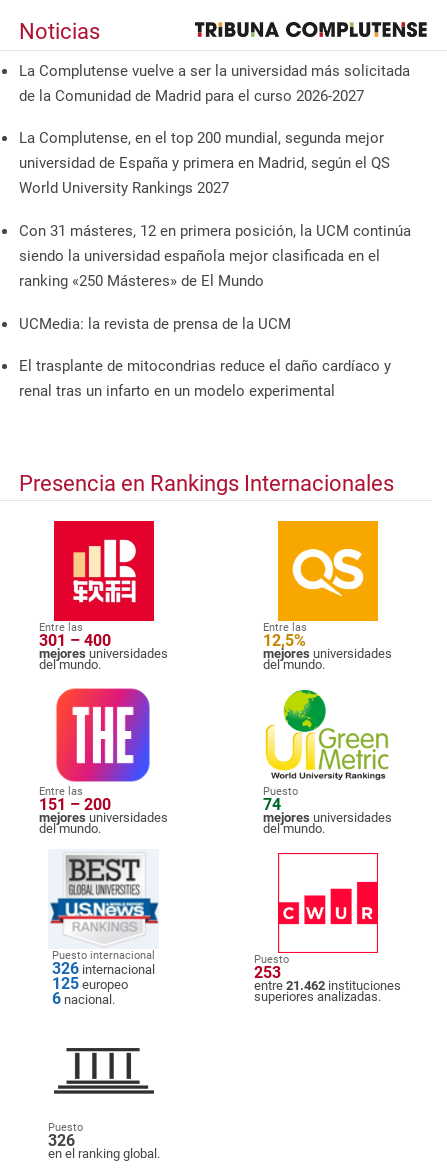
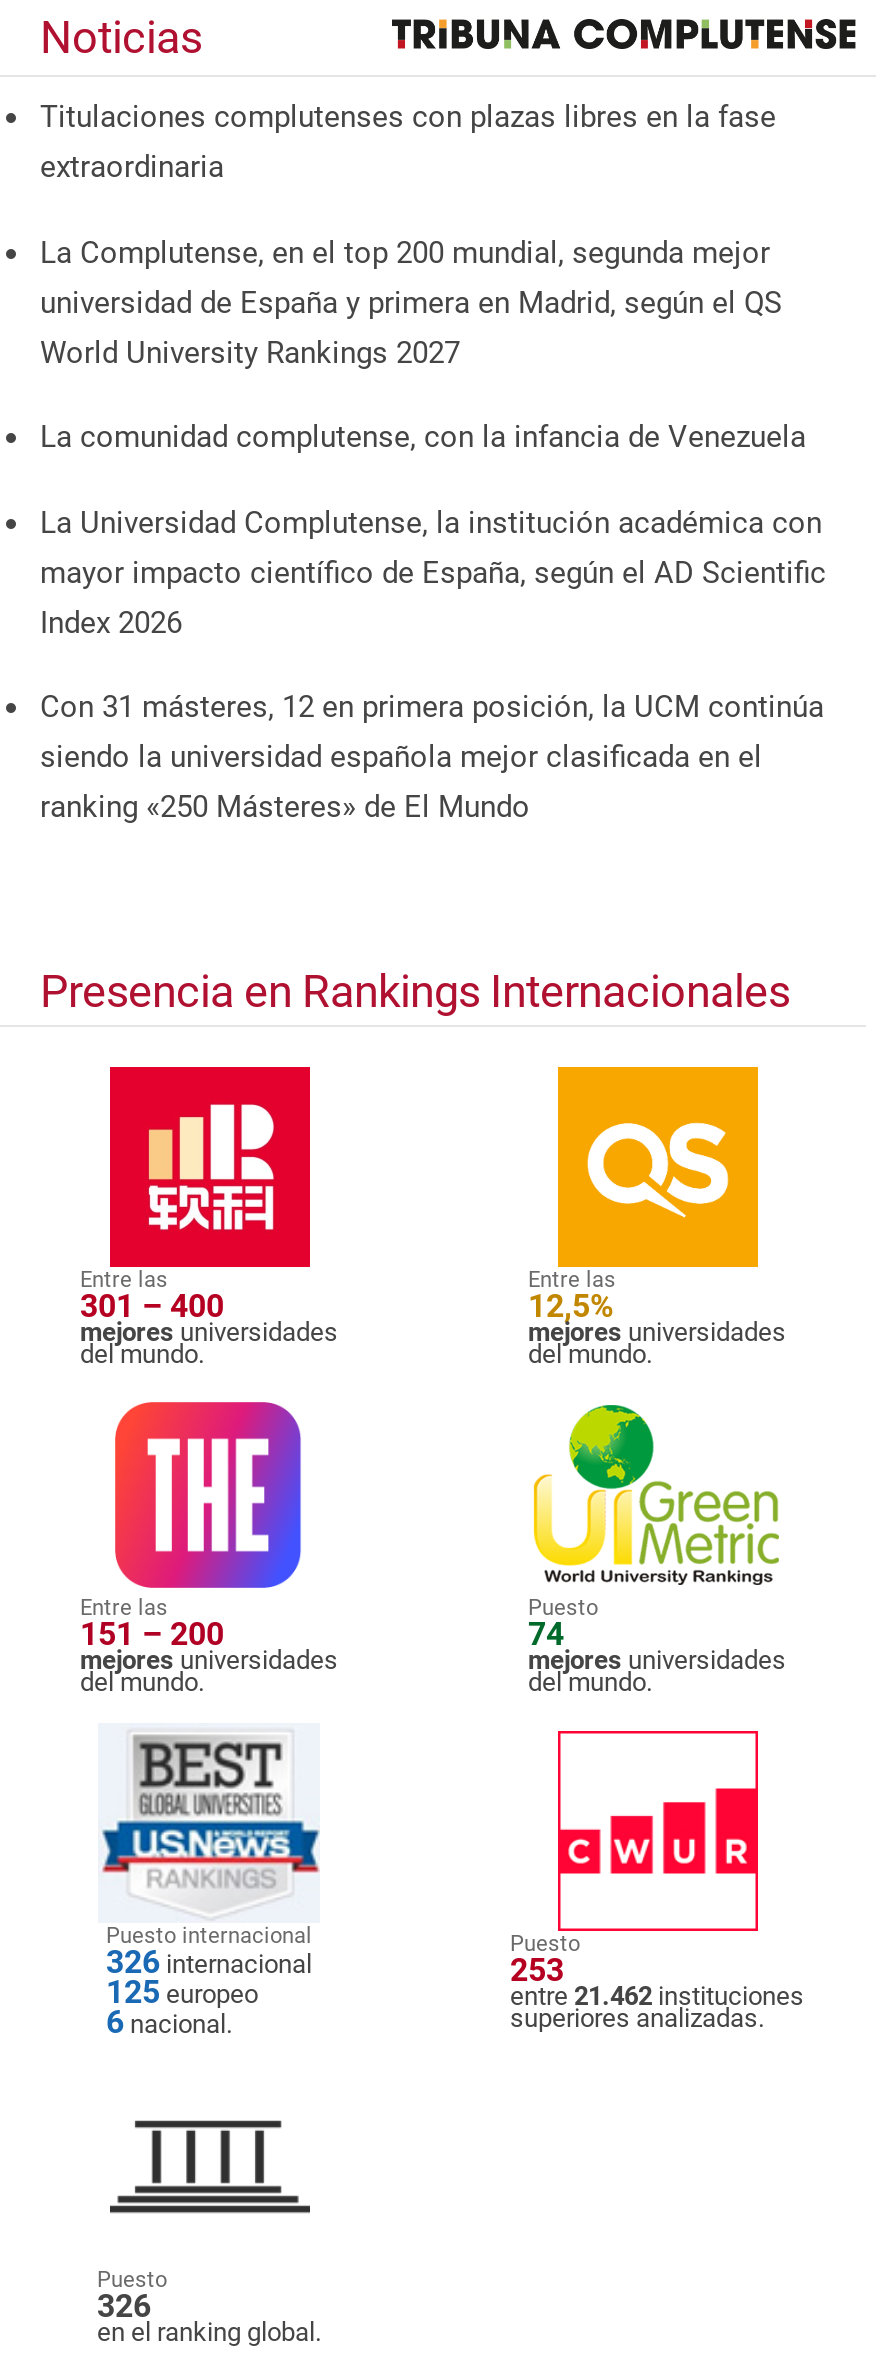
[19,62,410,105] La Complutense vuelve a ser la universidad más solicitada | de la Comunidad de Madrid para el curso 2026-2027 -> [40,99,776,185] Titulaciones complutenses con plazas libres en la fase | extraordinaria
none -> [40,419,826,640] La comunidad complutense, con la infancia de Venezuela | La Universidad Complutense, la institución académica con | mayor impacto científico de España, según el AD Scientific | Index 2026
moved [19,222,411,290] -> [40,689,824,825]: Con 31 másteres, 12 en primera posición, la UCM continúa | siendo la universidad española mejor clasificada en el | ranking «250 Másteres» de El Mundo
[19,315,391,400] UCMedia: la revista de prensa de la UCM | El trasplante de mitocondrias reduce el daño cardíaco y | renal tras un infarto en un modelo experimental -> none

